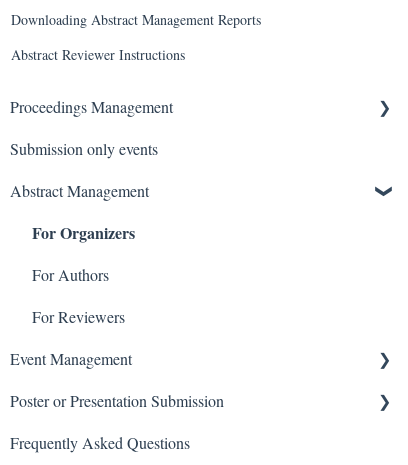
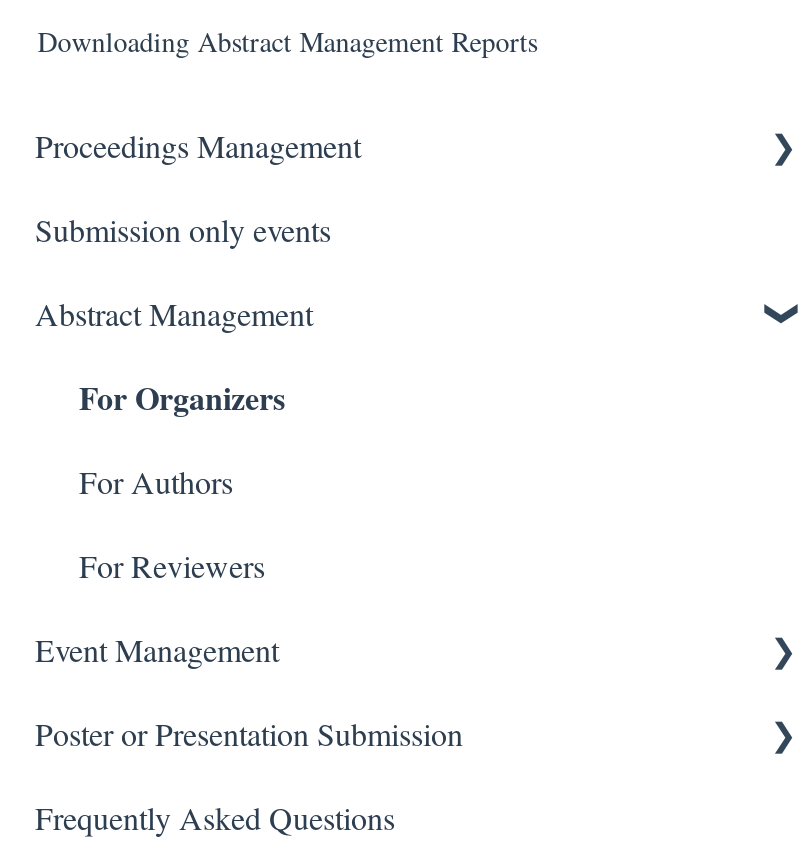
[11,45,185,64] Abstract Reviewer Instructions -> none

